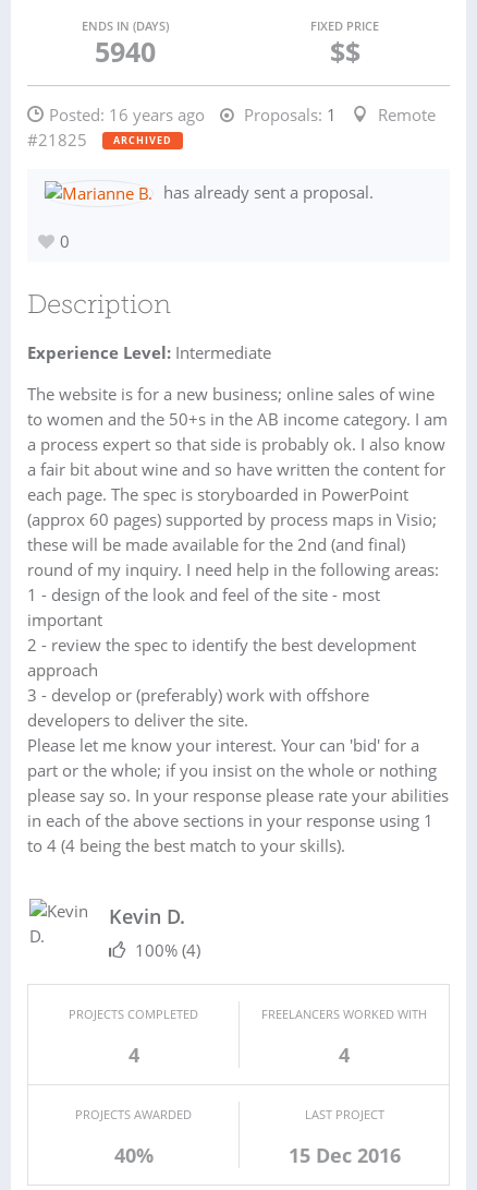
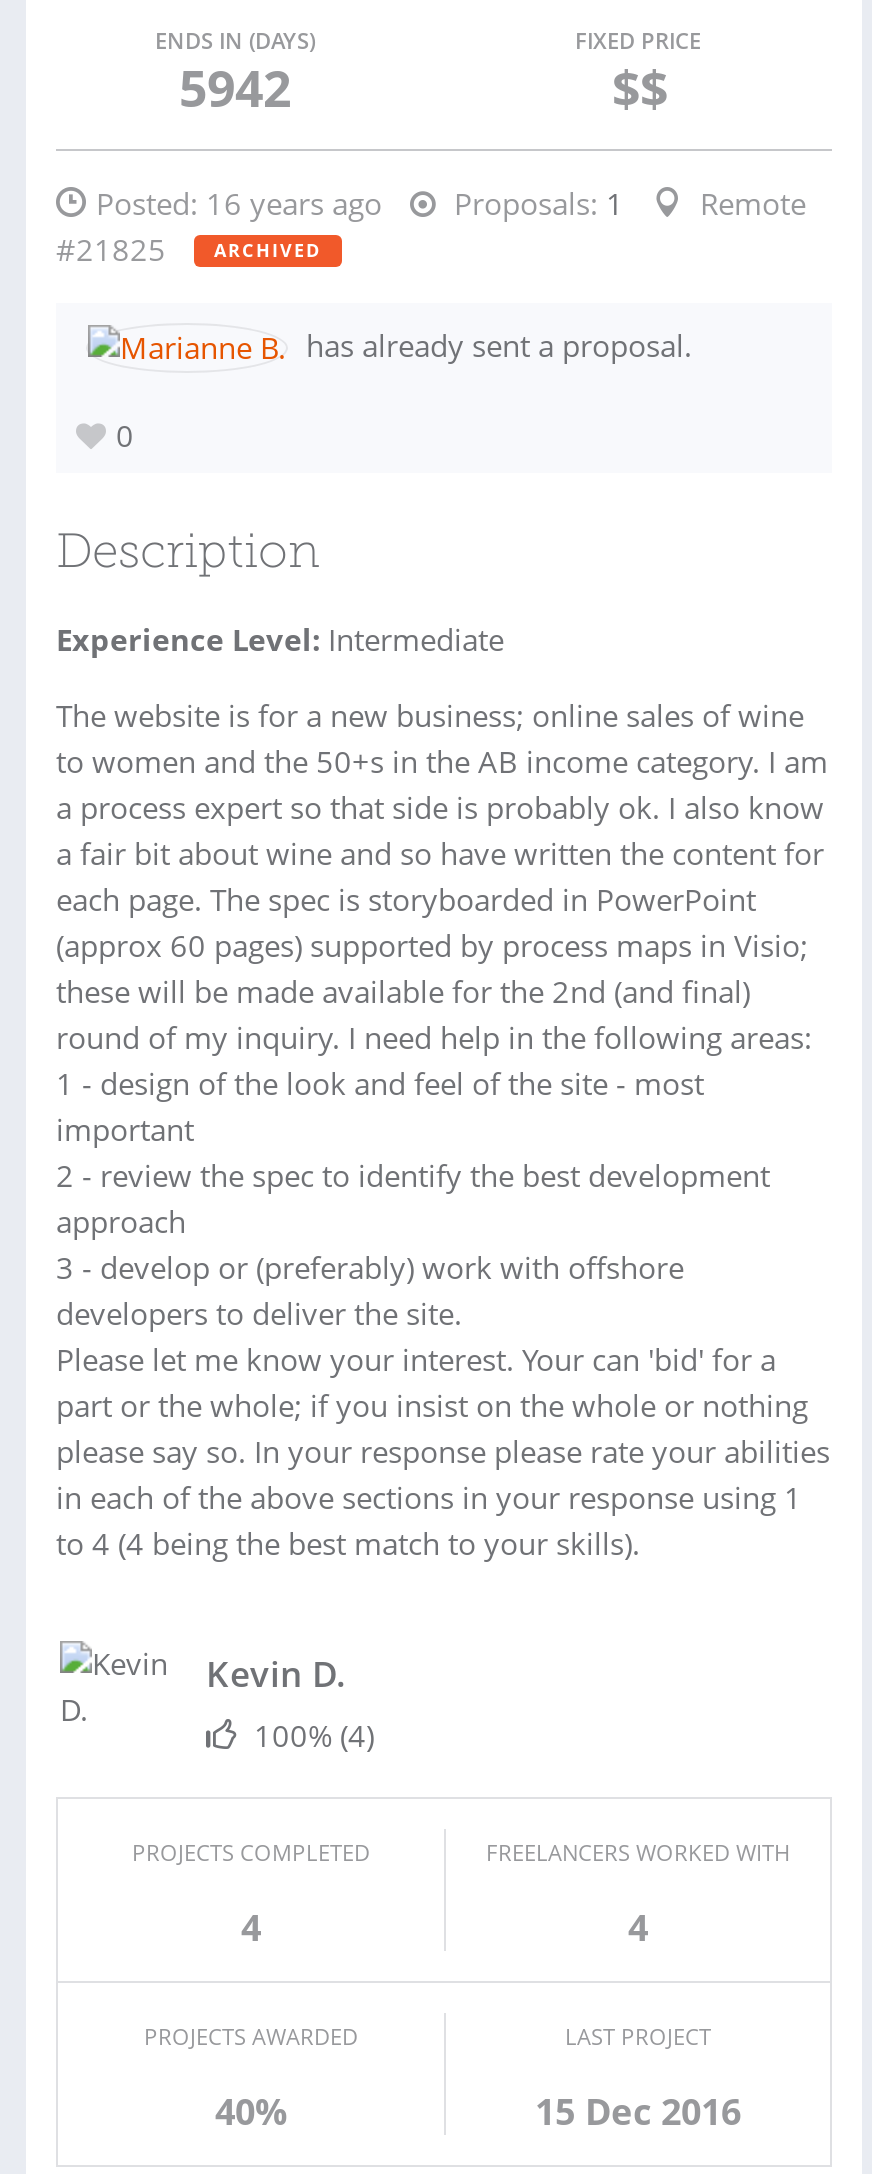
[94,33,155,70] 5940 -> [179,53,291,121] 5942

